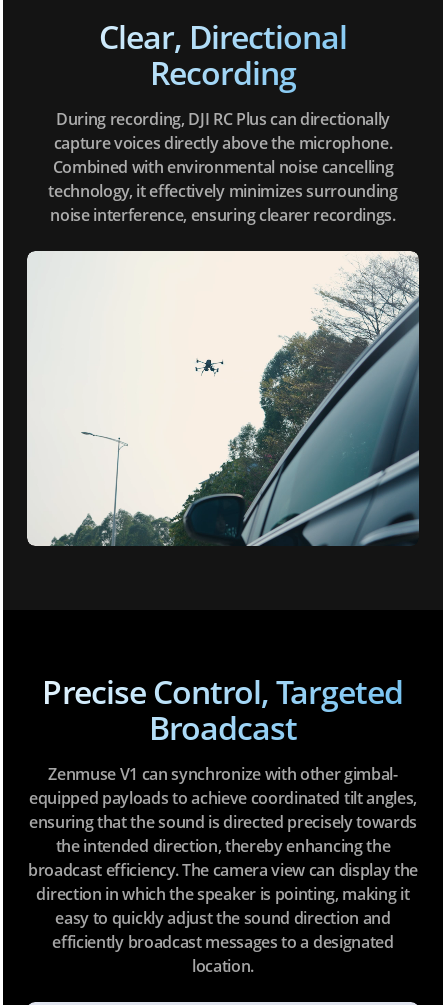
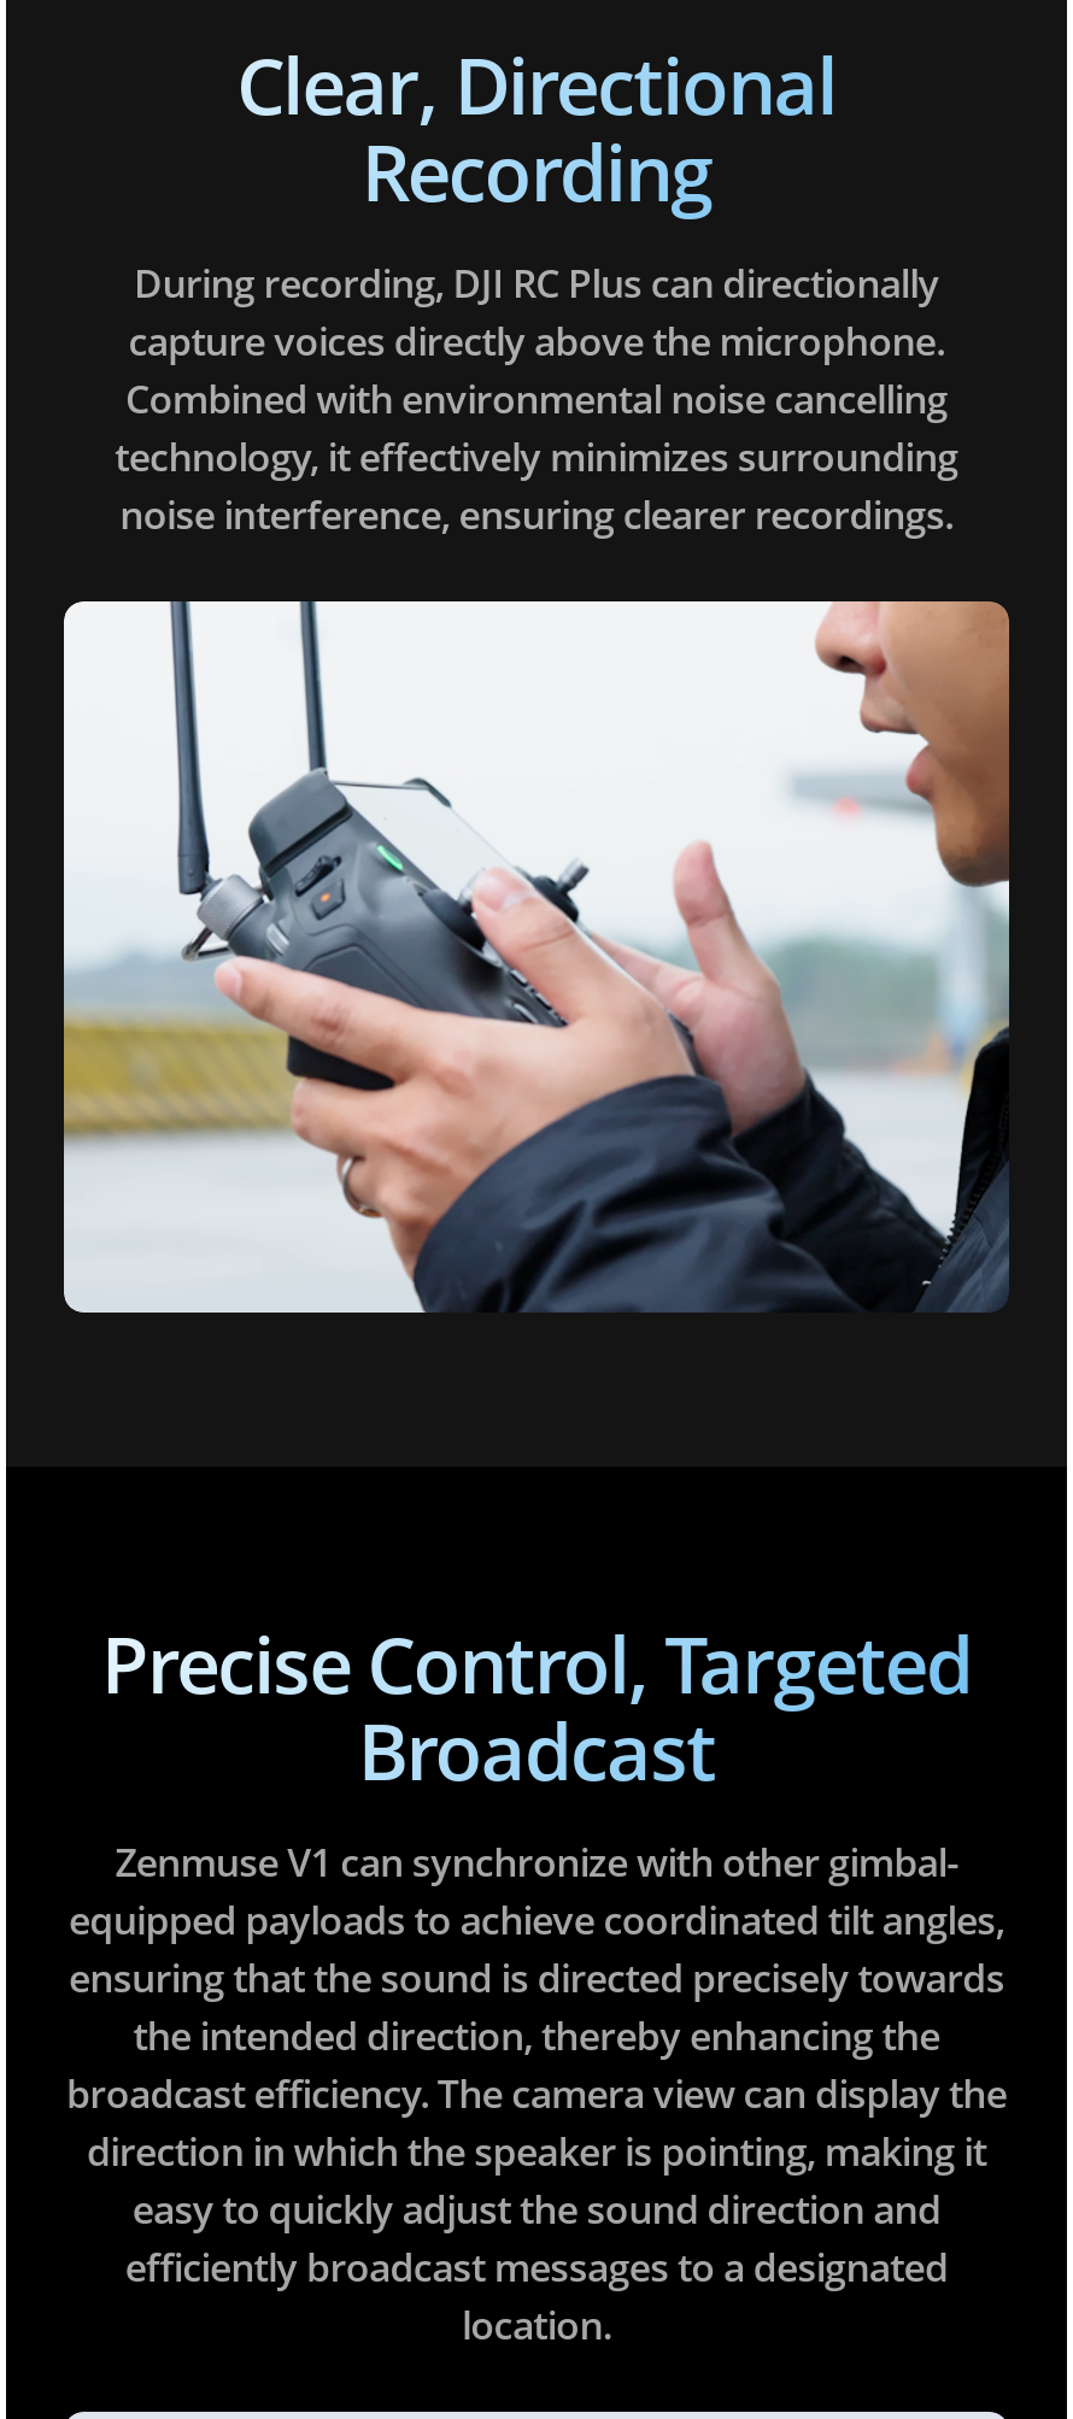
[26,250,420,547] [image] -> [61,599,1012,1315] [image]

